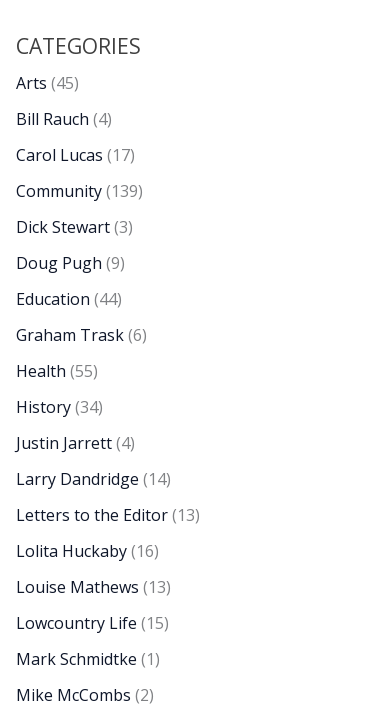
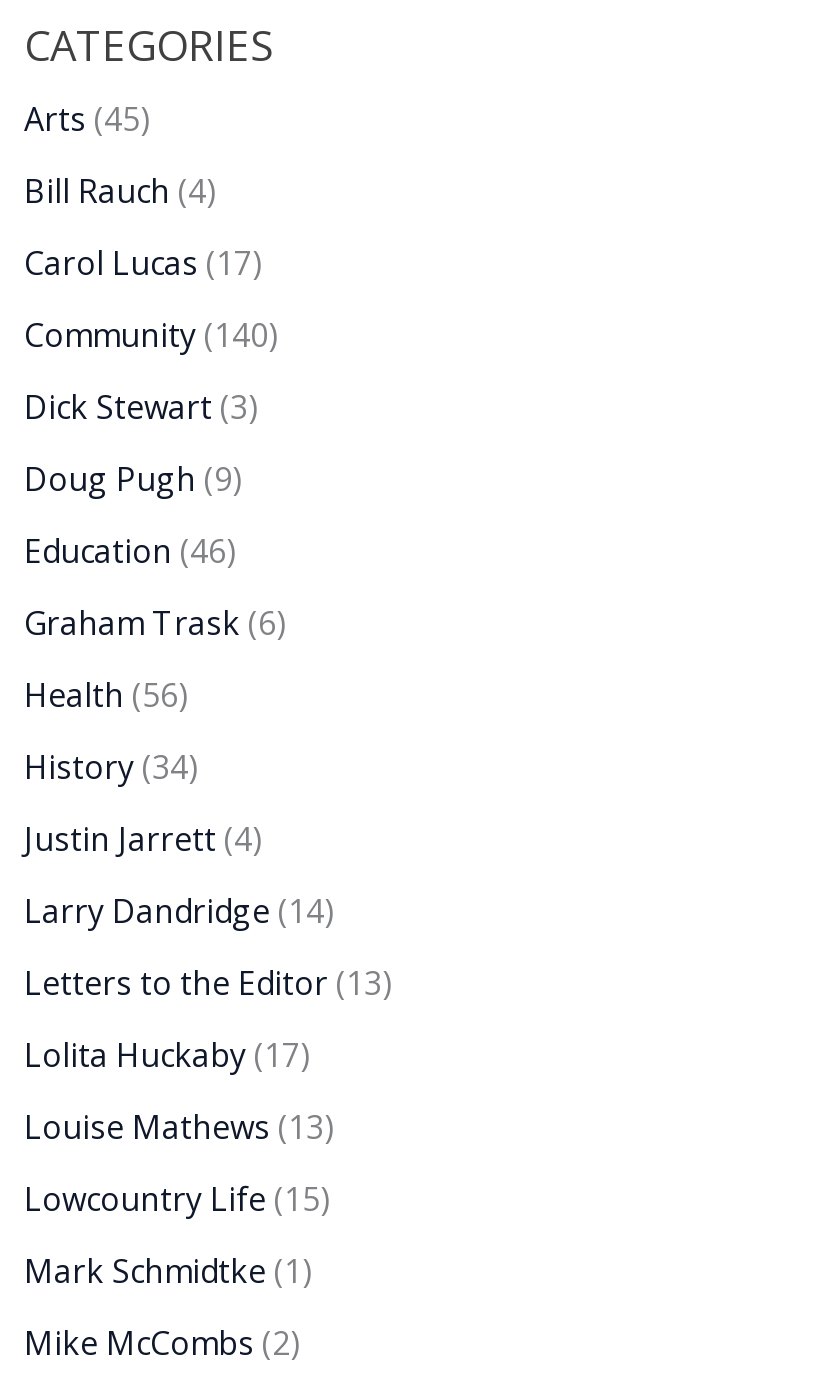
[16,179,143,201] Community (139) -> [24,312,278,356] Community (140)
[16,287,122,309] Education (44) -> [24,528,236,572] Education (46)
[16,359,98,381] Health (55) -> [24,672,188,716] Health (56)
[16,539,159,561] Lolita Huckaby (16) -> [24,1032,310,1076] Lolita Huckaby (17)

